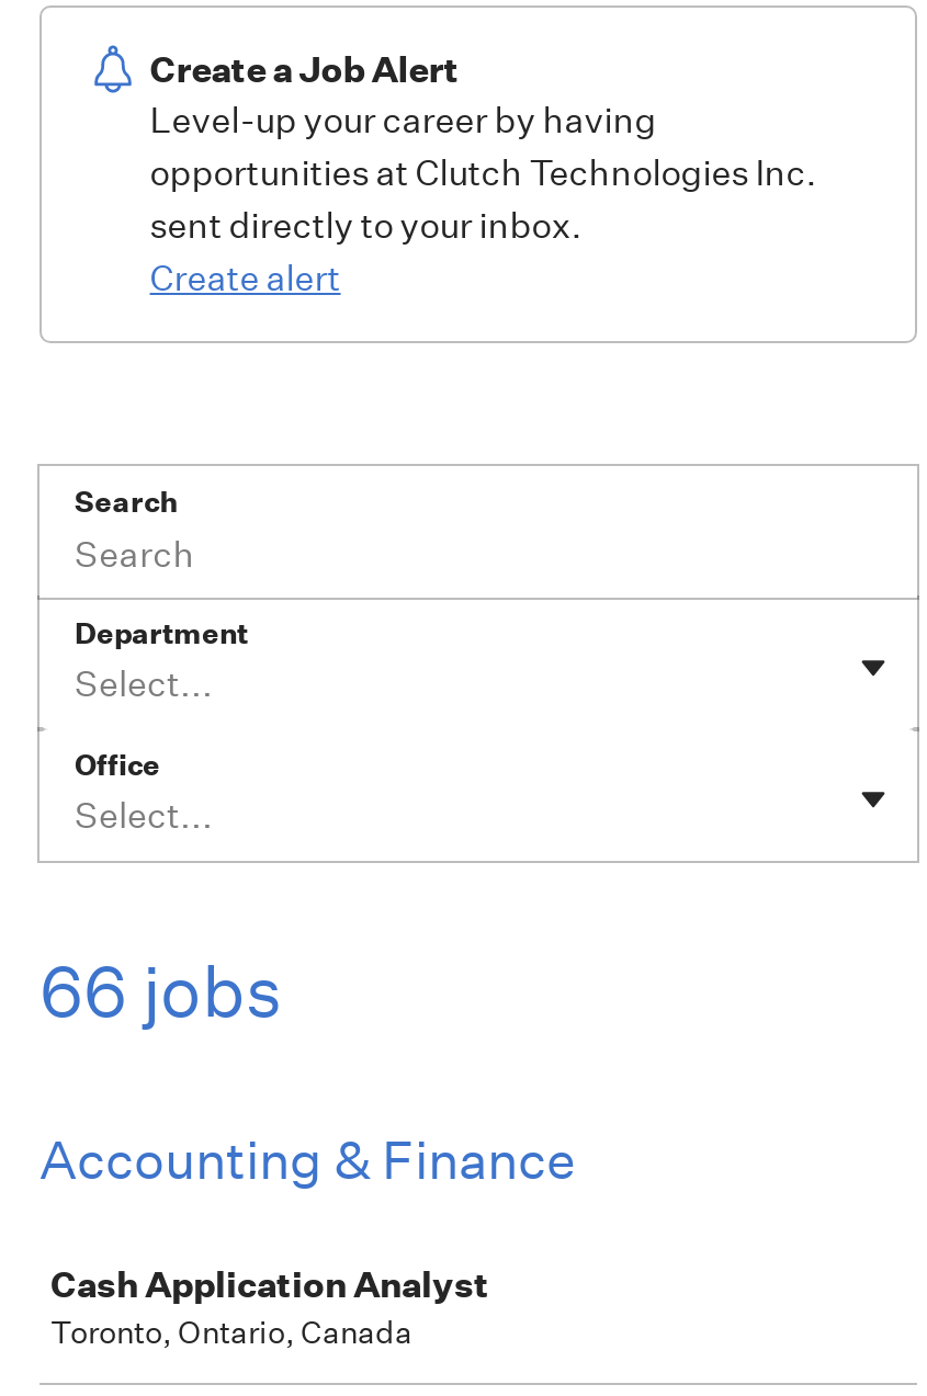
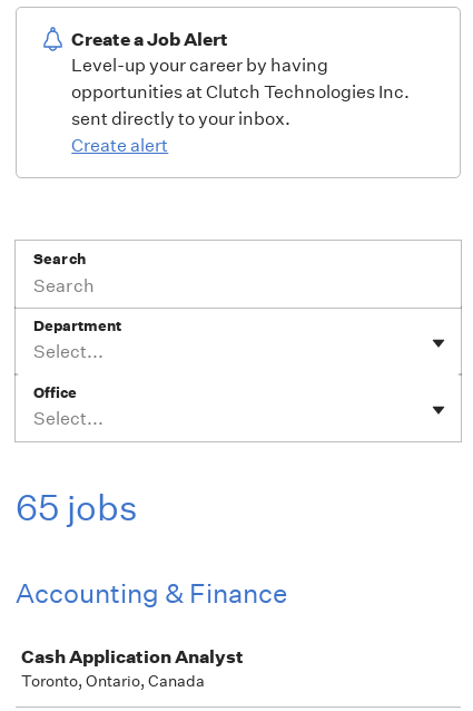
[39,949,283,1034] 66 jobs -> [16,486,138,529] 65 jobs

